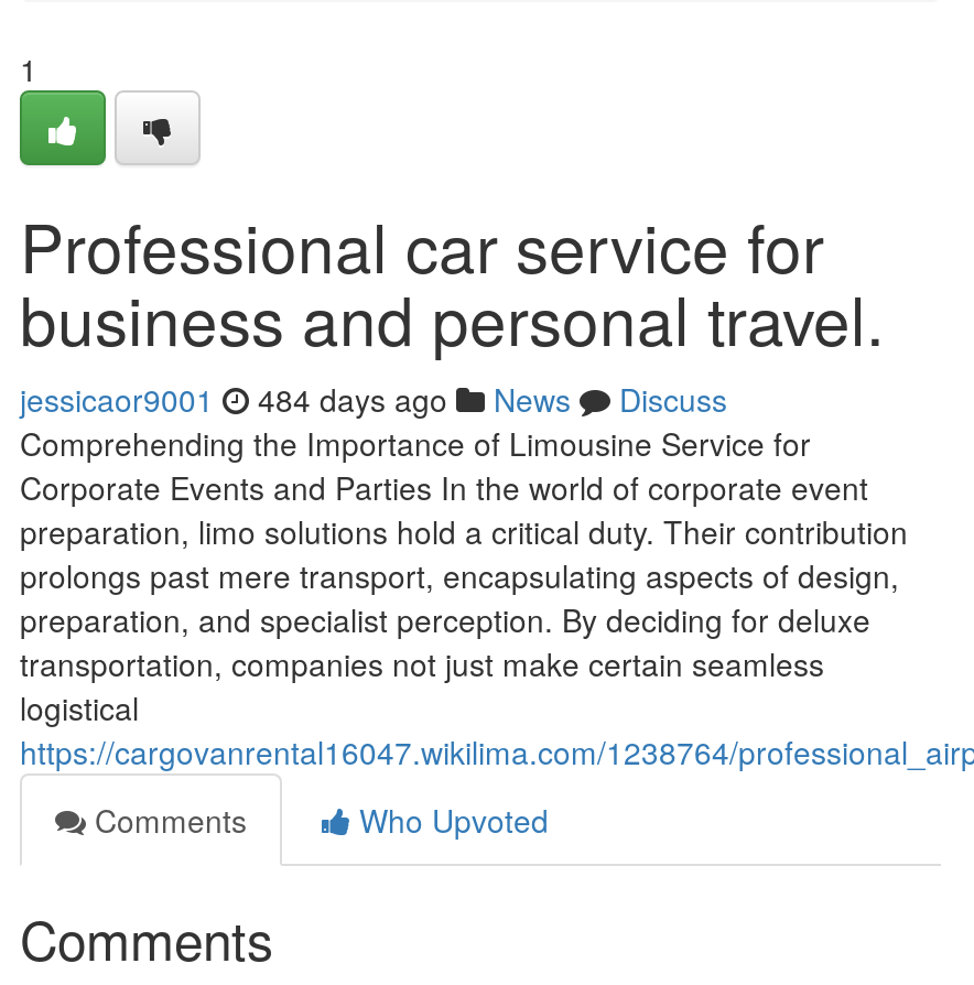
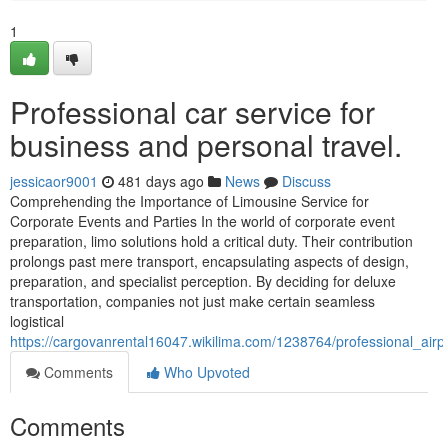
[20,377,727,421] jessicaor9001 484 days ago News Discuss -> [10,171,331,191] jessicaor9001 481 days ago News Discuss

